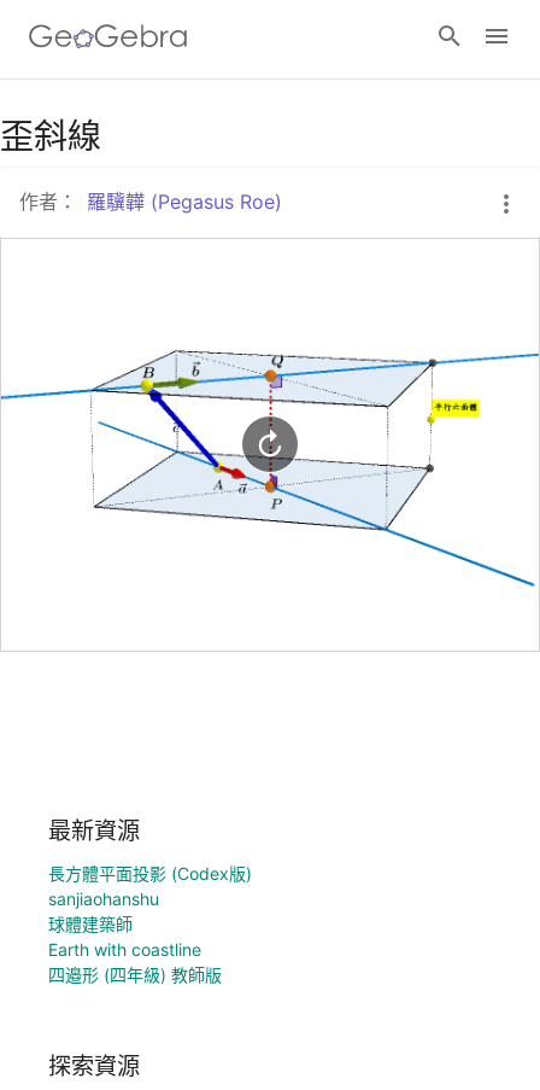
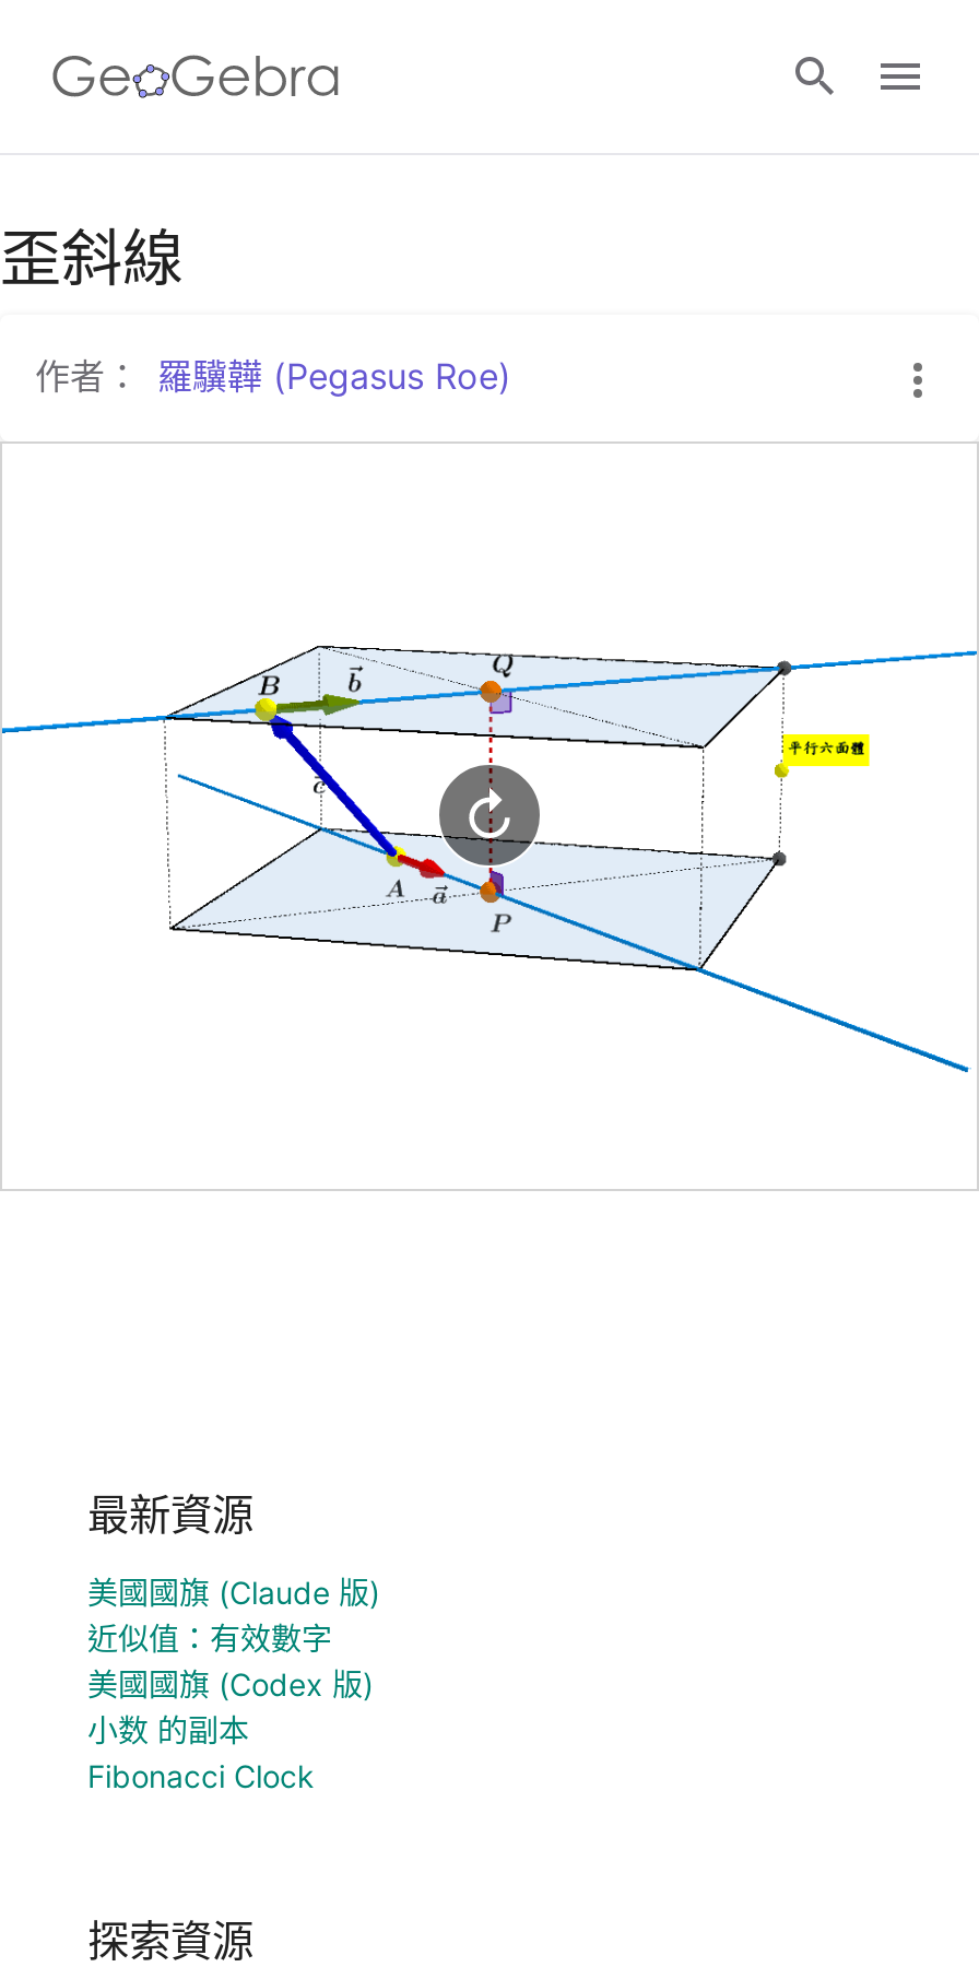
[48,863,252,985] 長方體平面投影 (Codex版) | sanjiaohanshu | 球體建築師 | Earth with coastline | 四邉形 (四年級) 教師版 -> [87,1573,380,1794] 美國國旗 (Claude 版) | 近似值：有效數字 | 美國國旗 (Codex 版) | 小数 的副本 | Fibonacci Clock

